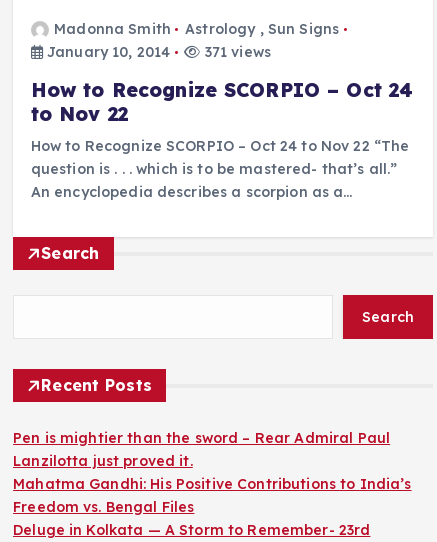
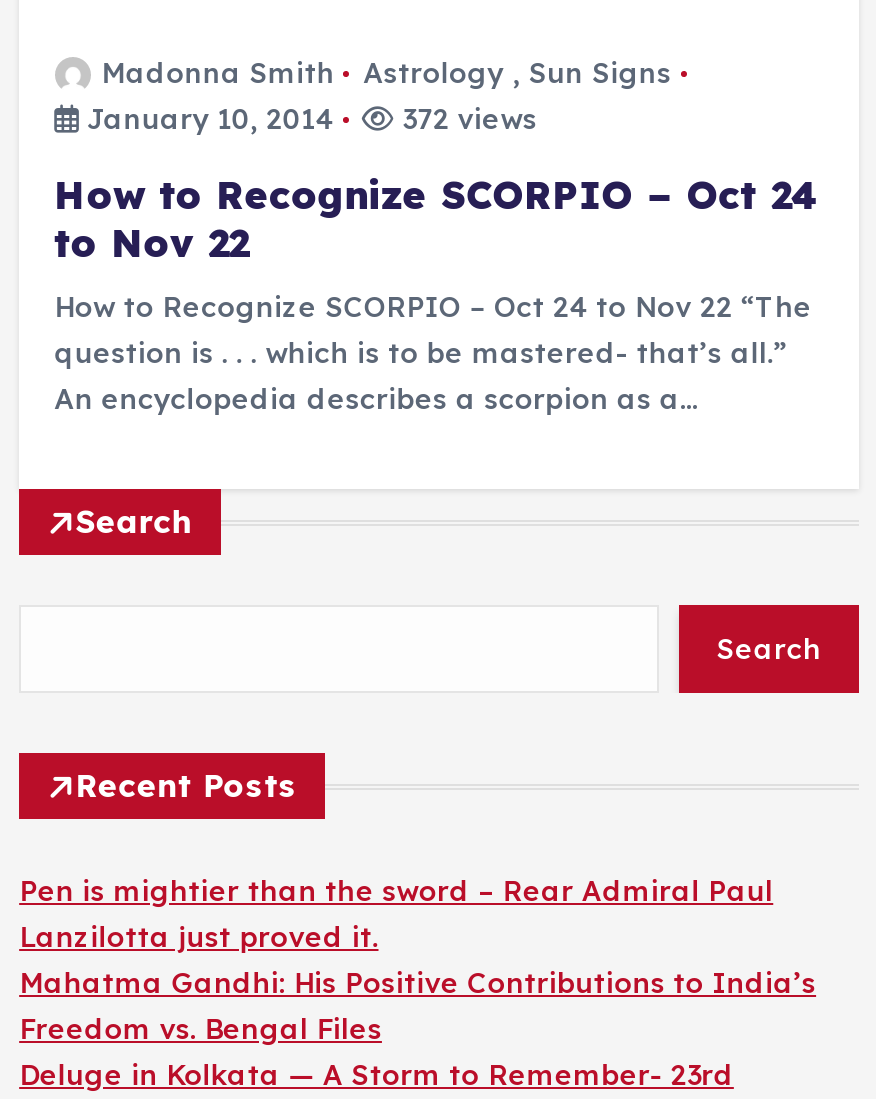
[43,43,271,61] January 10, 2014 371 views -> [79,100,537,136] January 10, 2014 372 views

